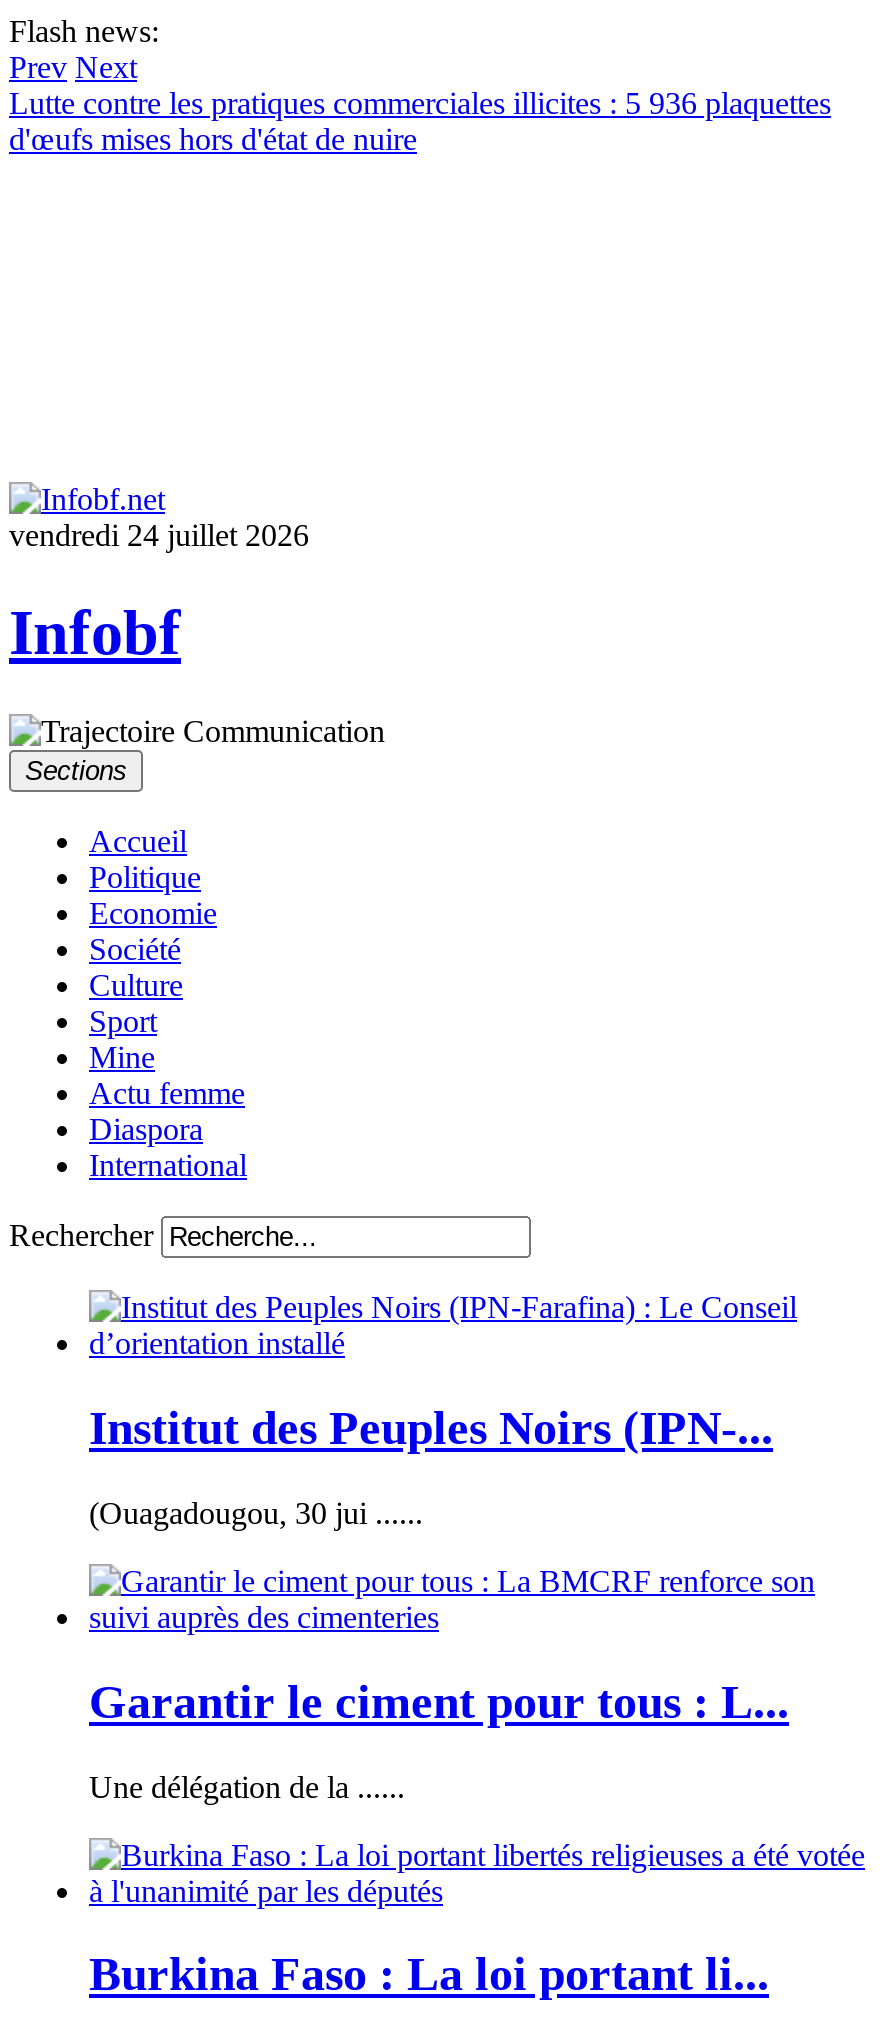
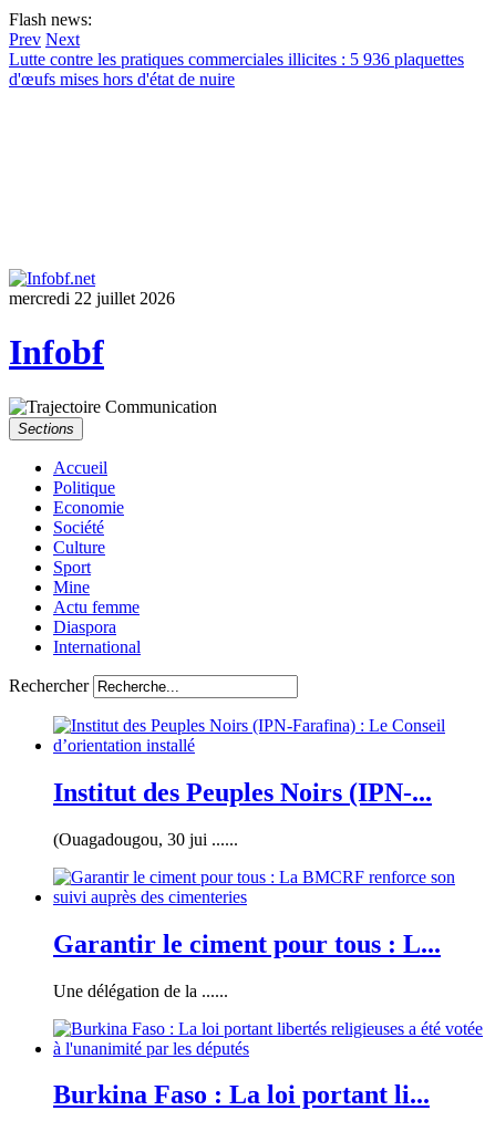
[9,518,309,552] vendredi 24 juillet 2026 -> [9,289,175,308] mercredi 22 juillet 2026

